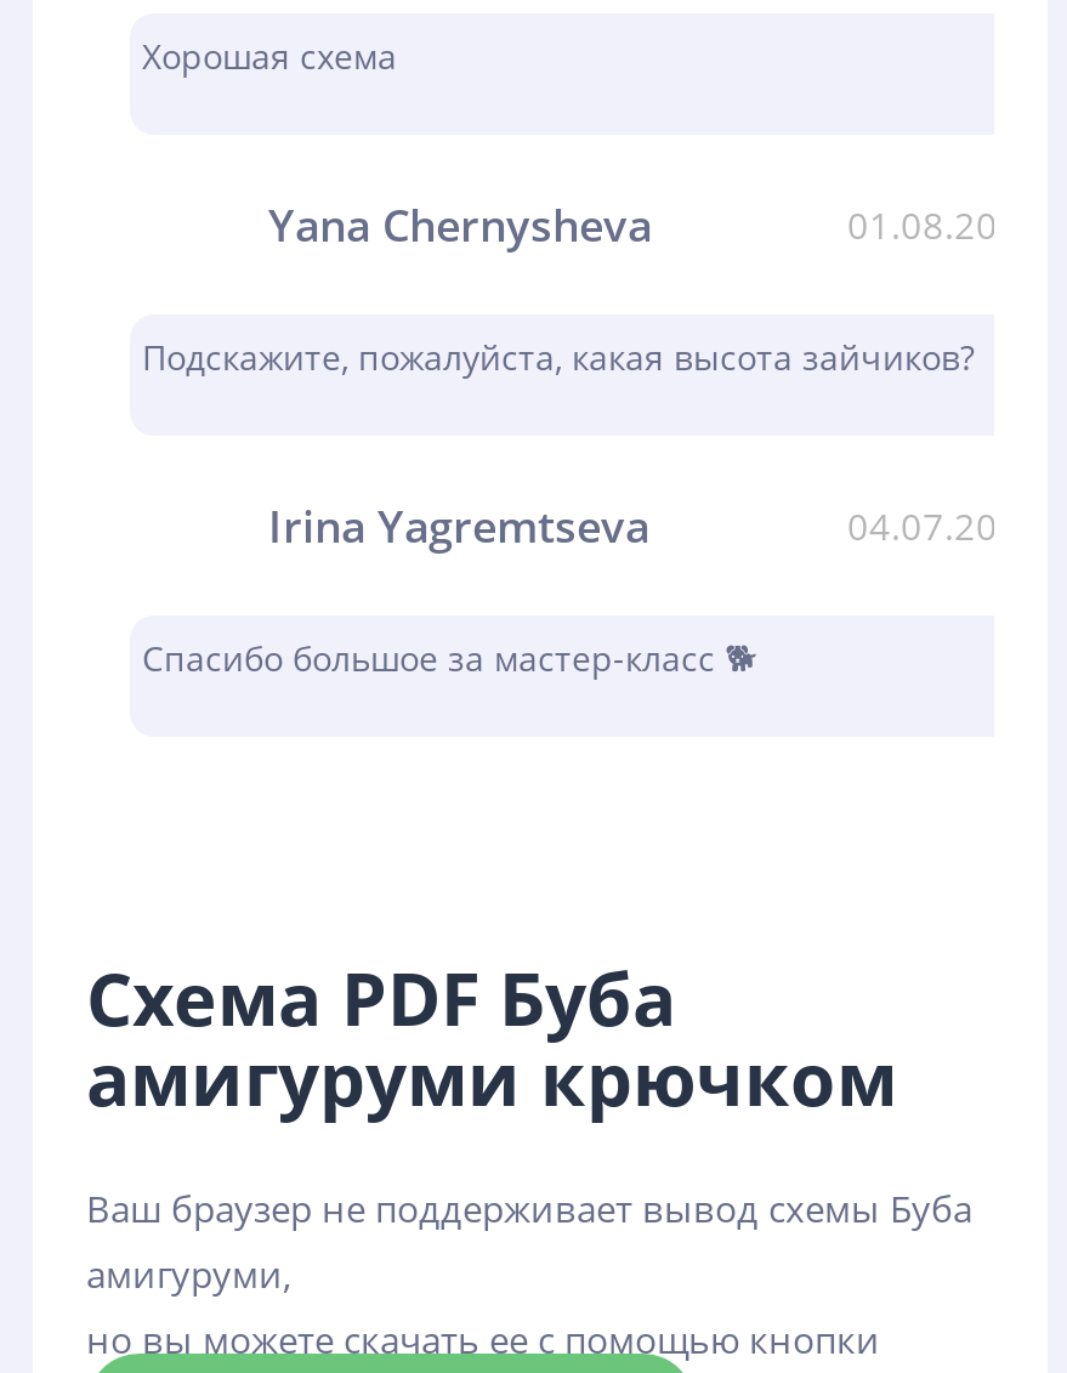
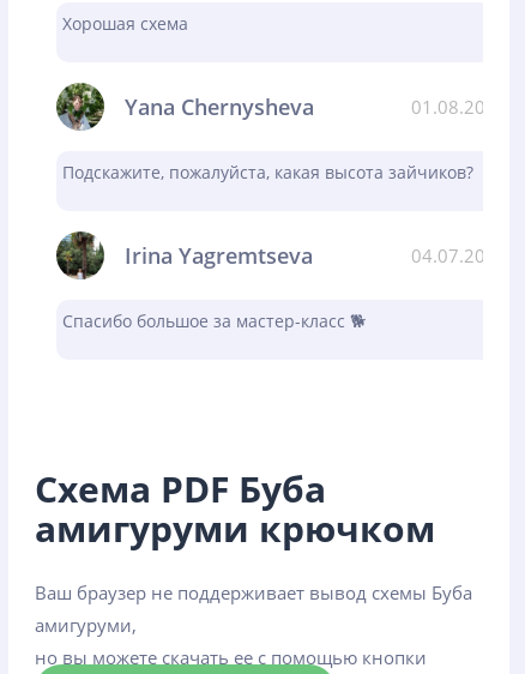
none -> [55,82,105,132] [image]
none -> [55,230,105,281] [image]

